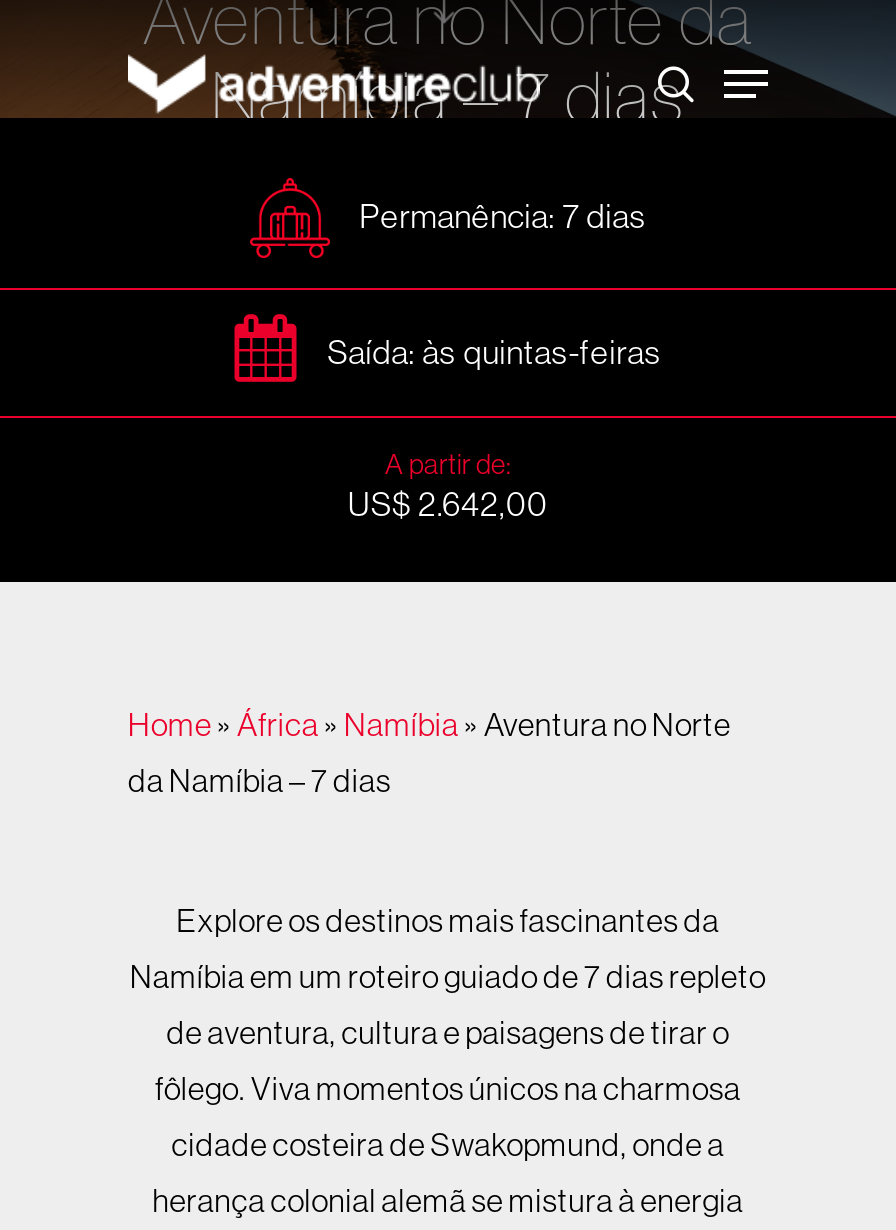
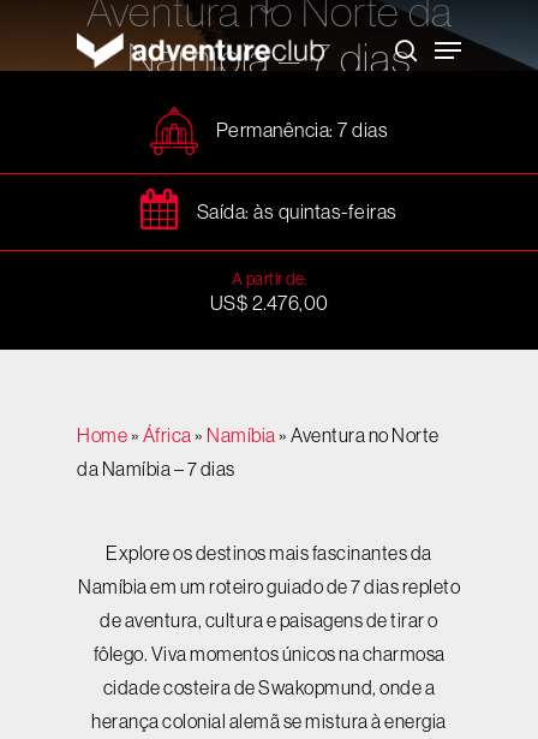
[348,486,548,524] US$ 2.642,00 -> [210,292,328,315] US$ 2.476,00

